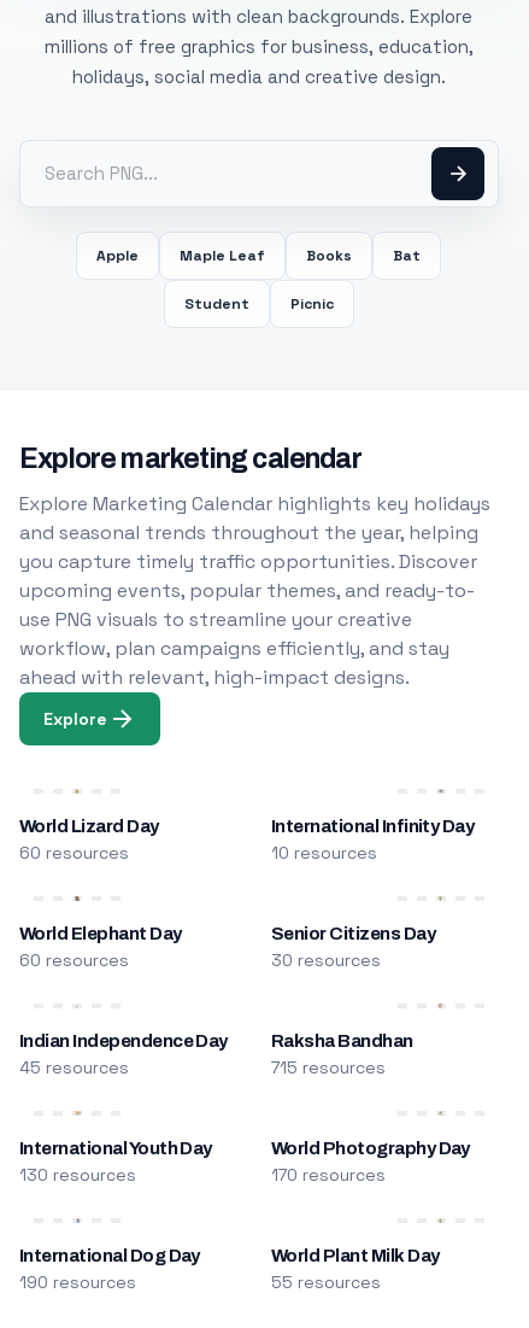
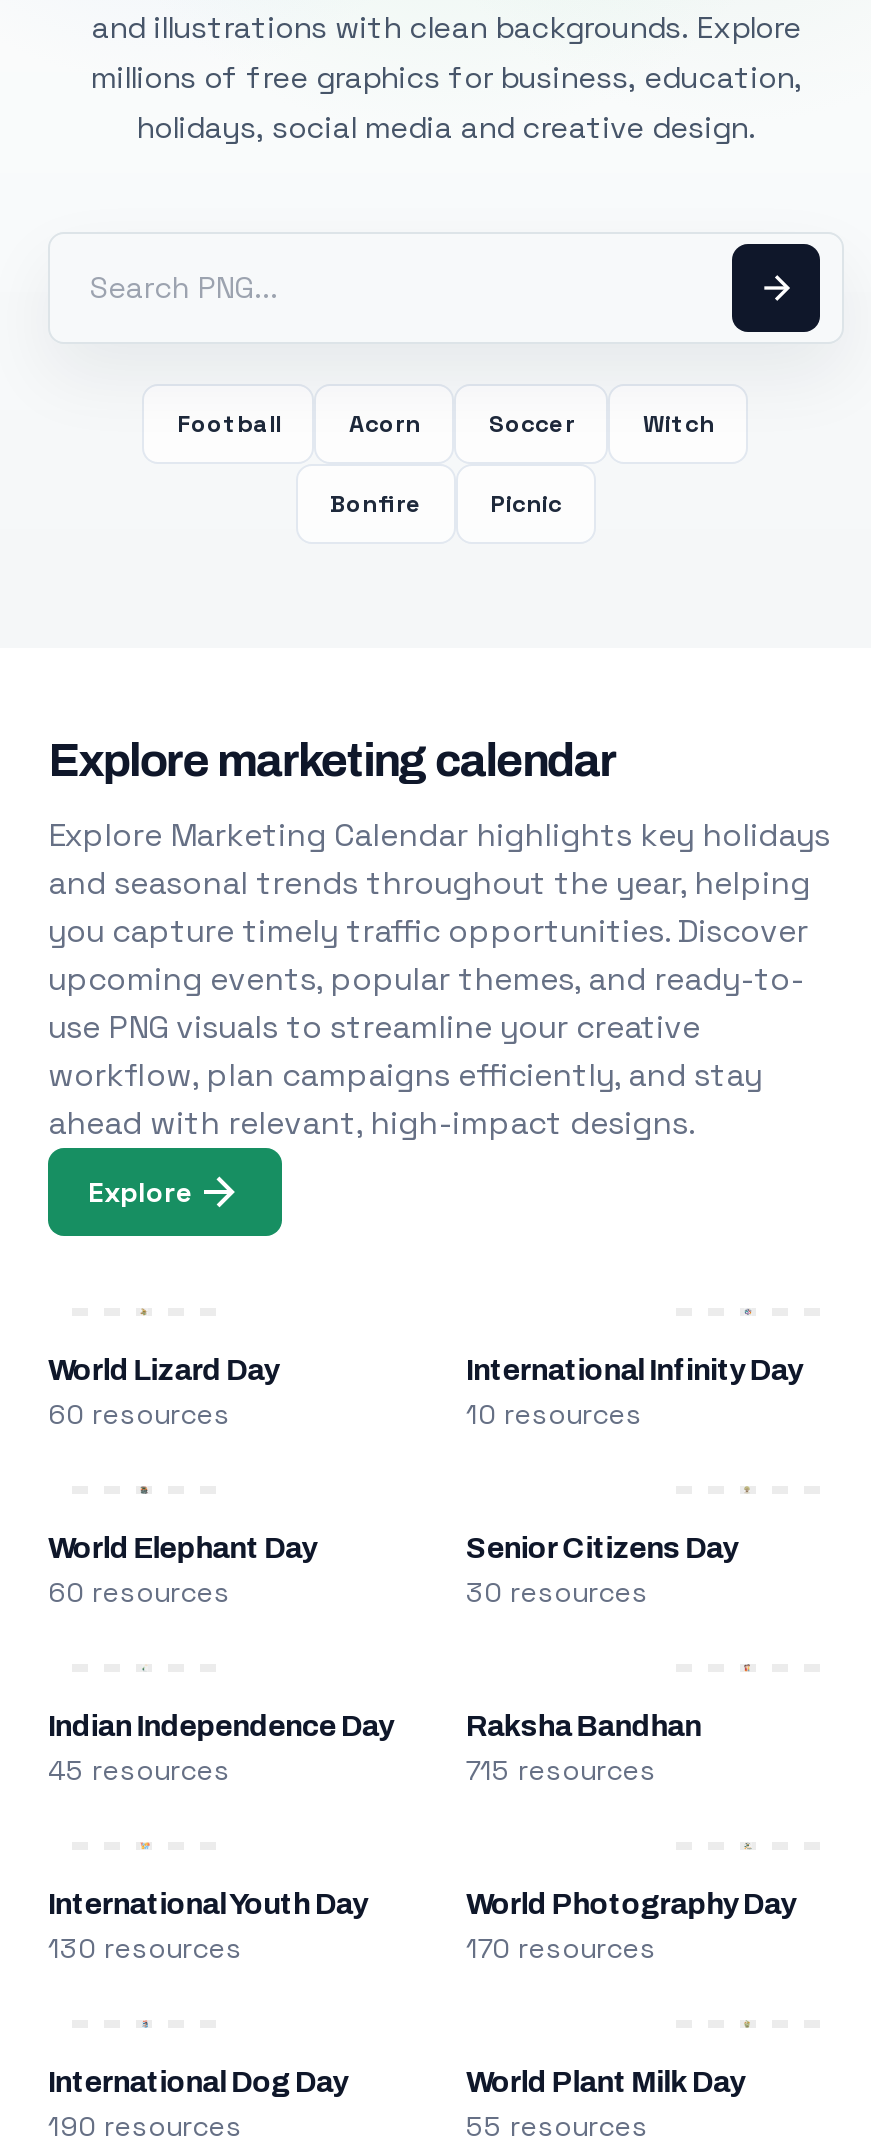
[97,246,421,265] Apple | Maple Leaf | Books | Bat -> [177,408,715,440] Football | Acorn | Soccer | Witch
[184,294,249,314] Student -> [330,488,422,520] Bonfire

